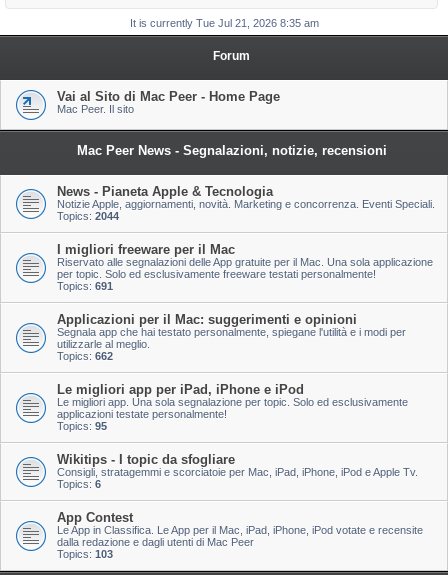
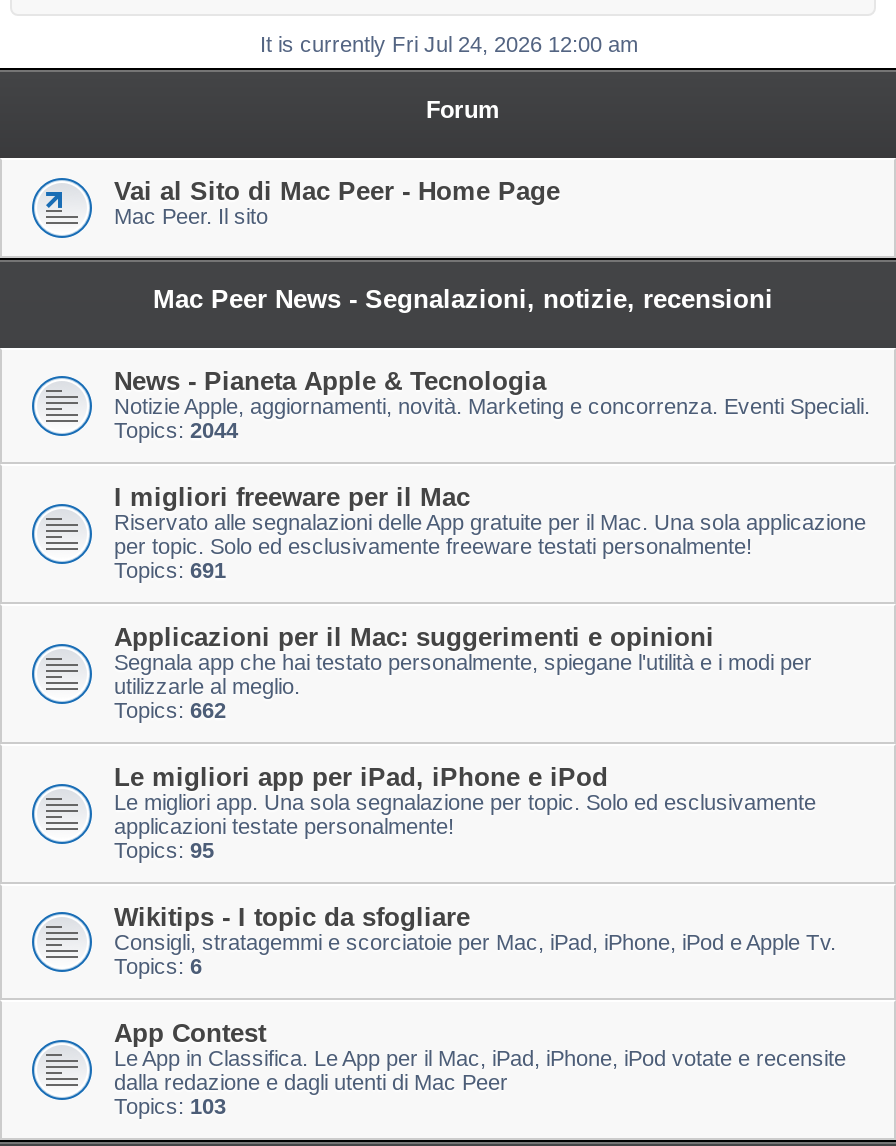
[130,17,319,29] It is currently Tue Jul 21, 2026 8:35 am -> [260,32,638,56] It is currently Fri Jul 24, 2026 12:00 am

